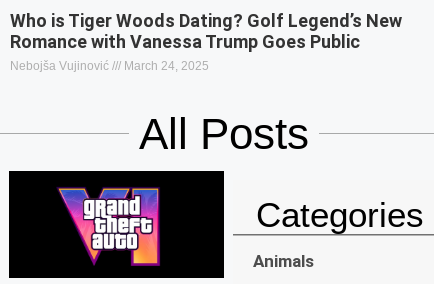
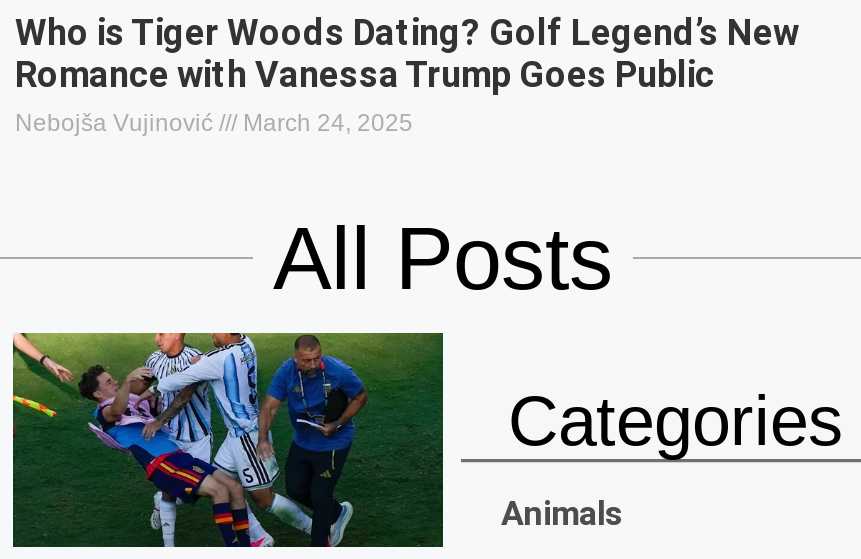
[8,170,224,279] [image] -> [11,331,443,549] [image]

